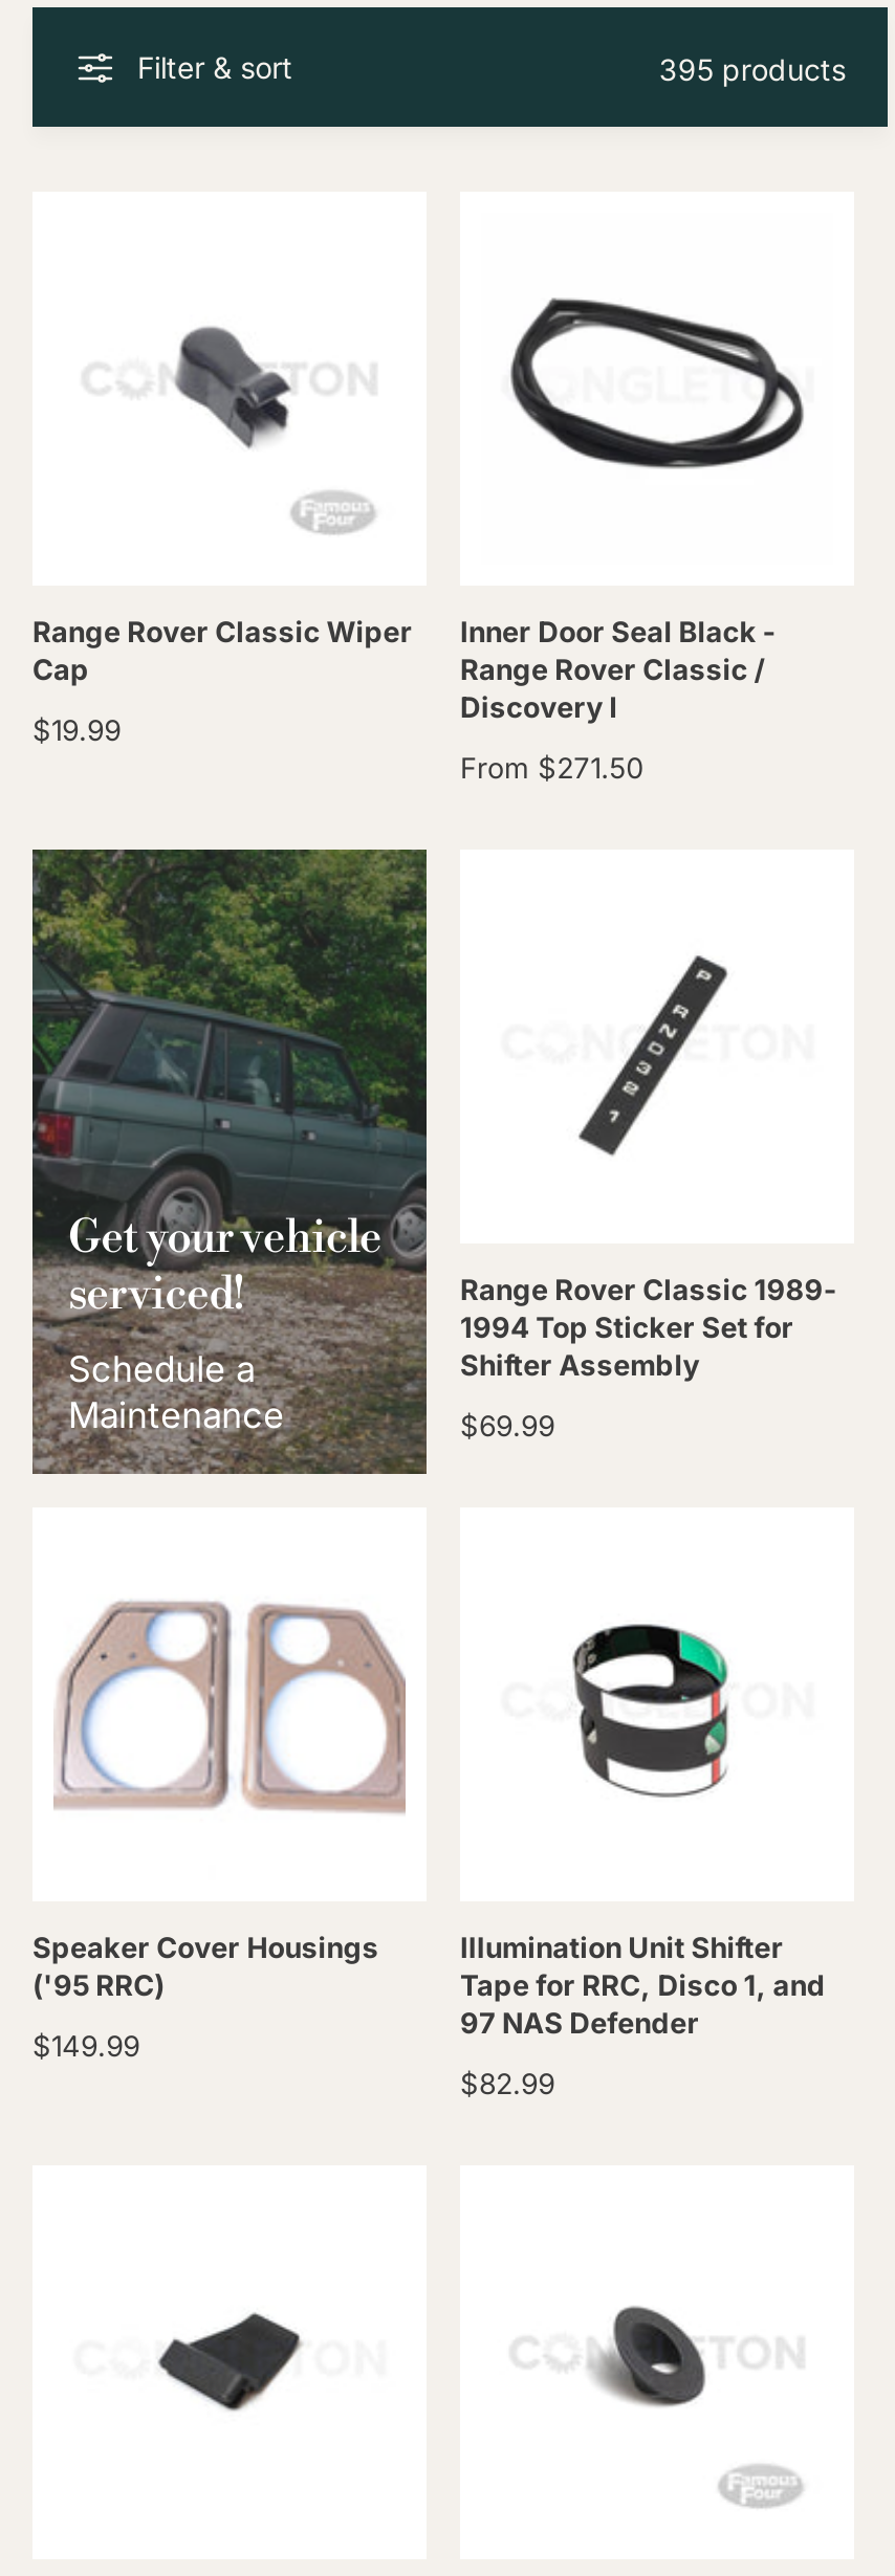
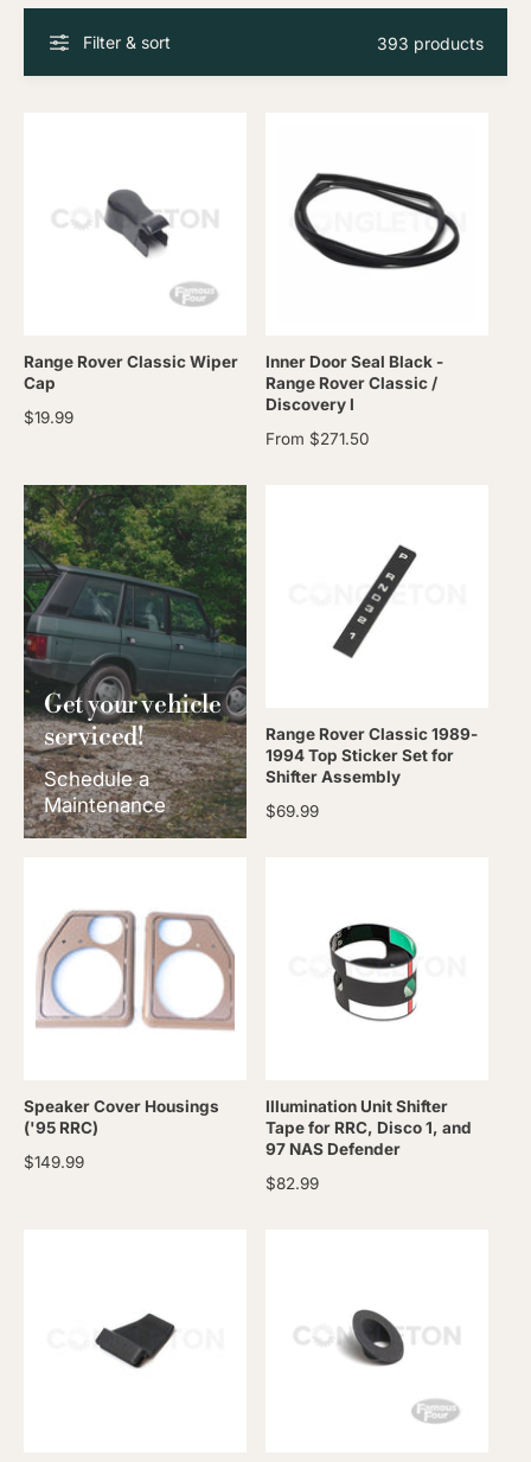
[659,51,846,87] 395 products -> [377,33,484,53] 393 products

